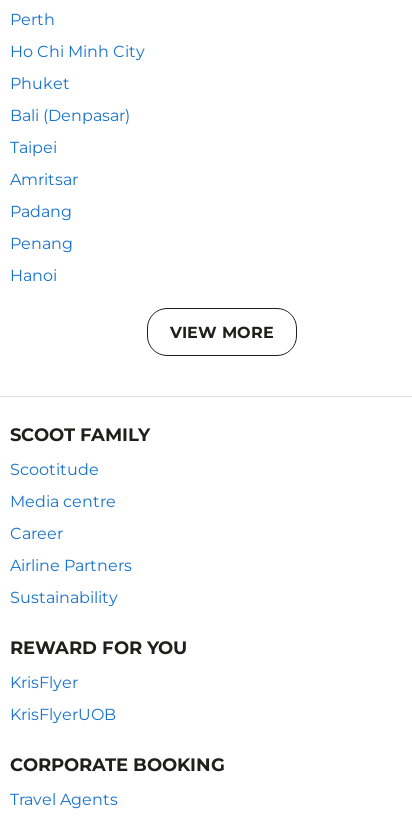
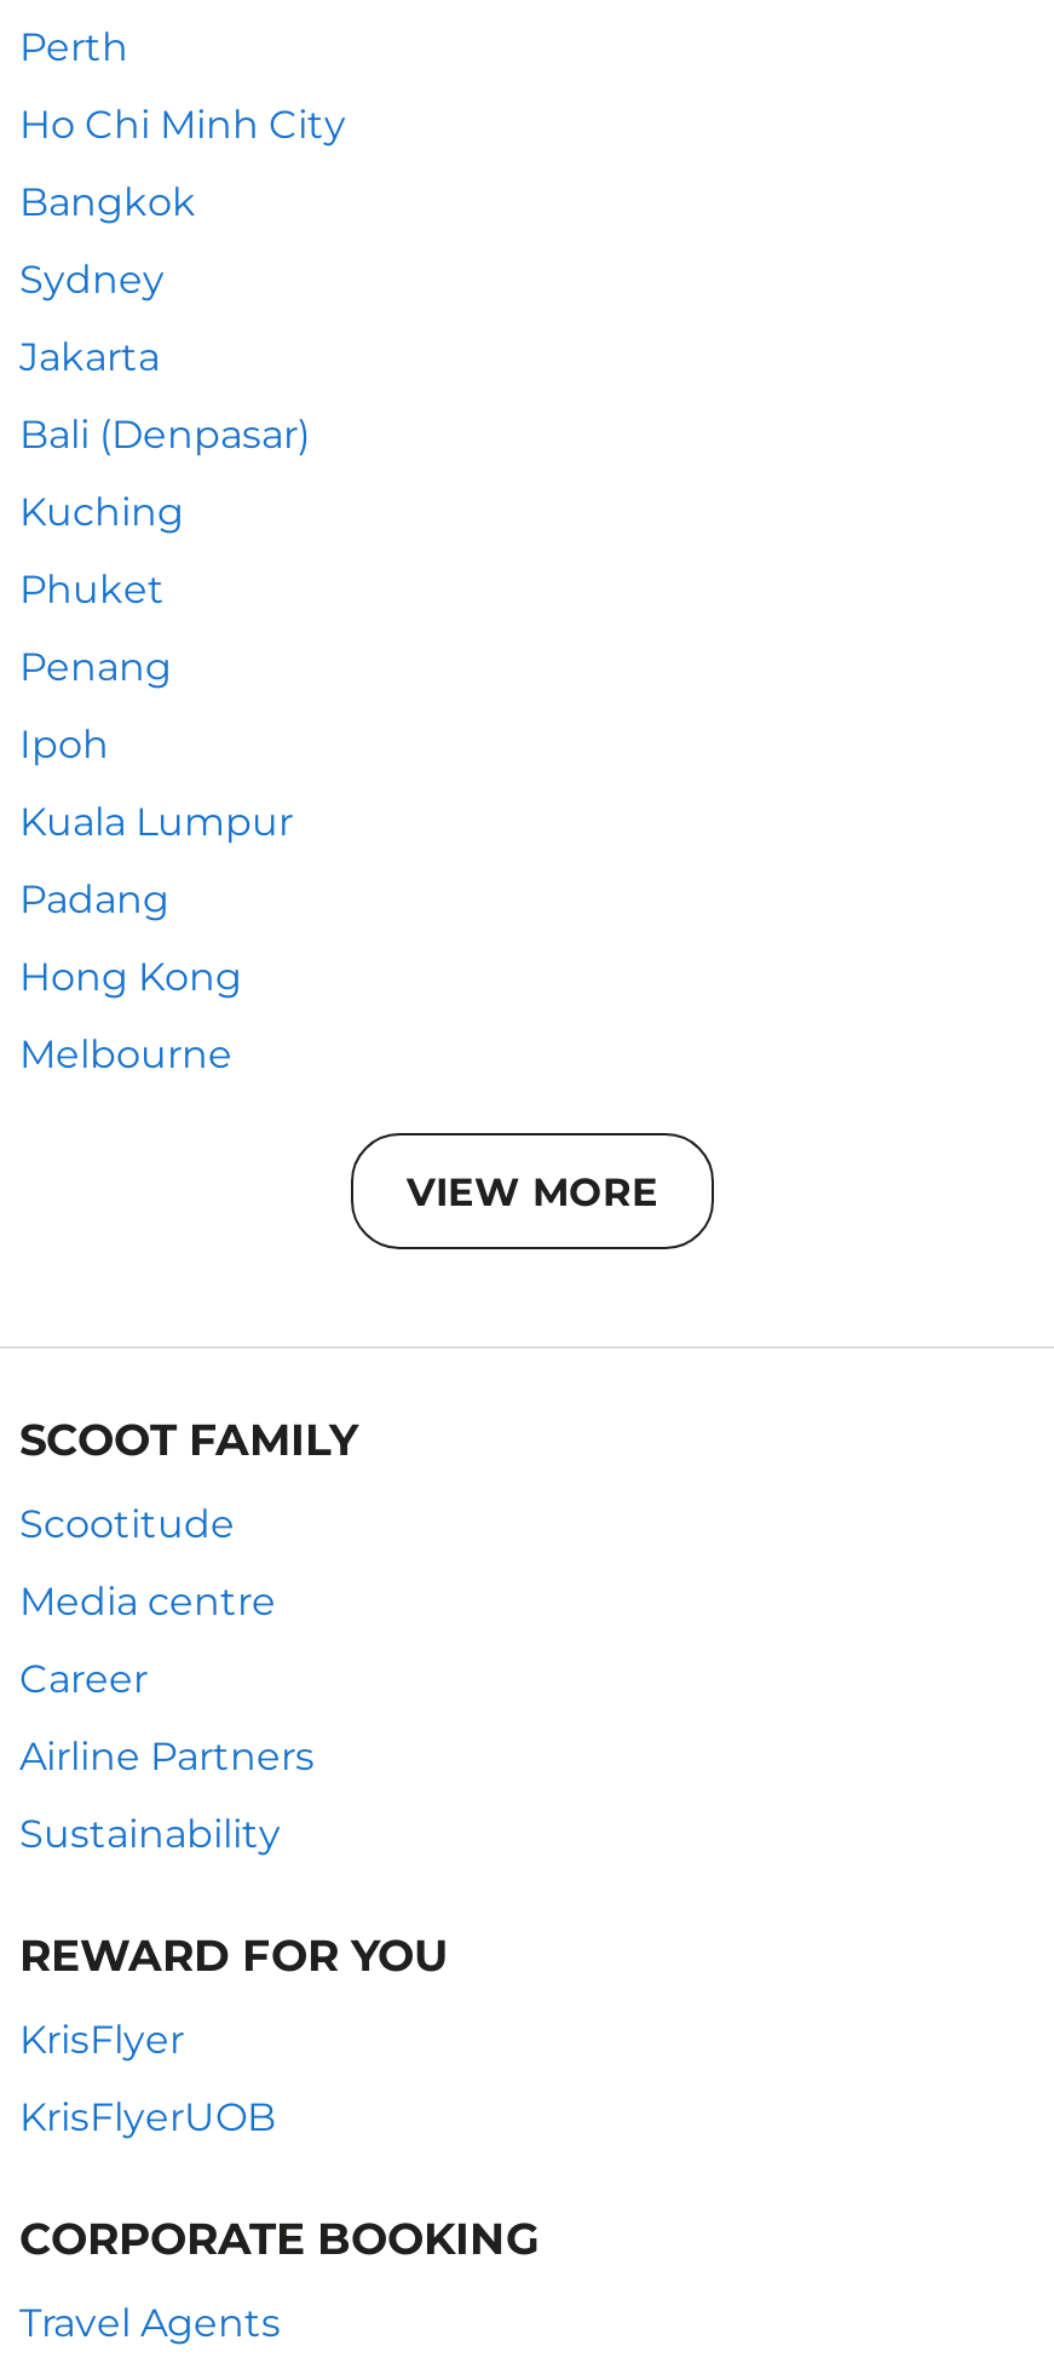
none -> [19,179,196,535] Bangkok | Sydney | Jakarta | Kuching
moved [10,106,130,125] -> [19,412,310,458]: Bali (Denpasar)
[10,138,57,157] Taipei -> [19,721,109,767] Ipoh
[10,170,78,189] Amritsar -> [19,799,293,845] Kuala Lumpur
none -> [19,954,242,1000] Hong Kong
moved [10,234,73,253] -> [19,644,172,690]: Penang
[10,266,57,285] Hanoi -> [19,1031,232,1077] Melbourne

